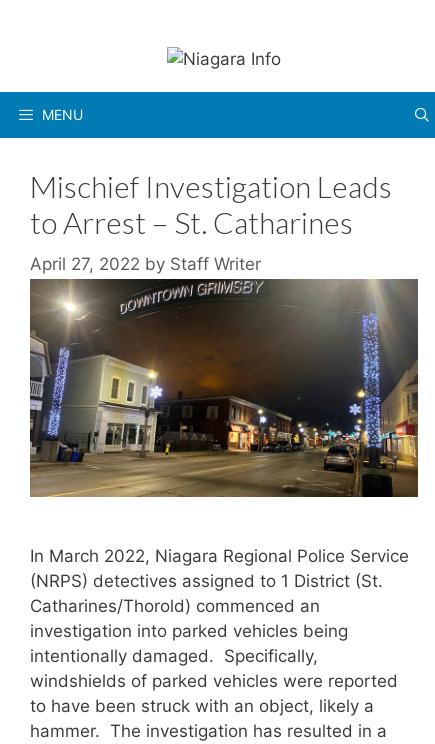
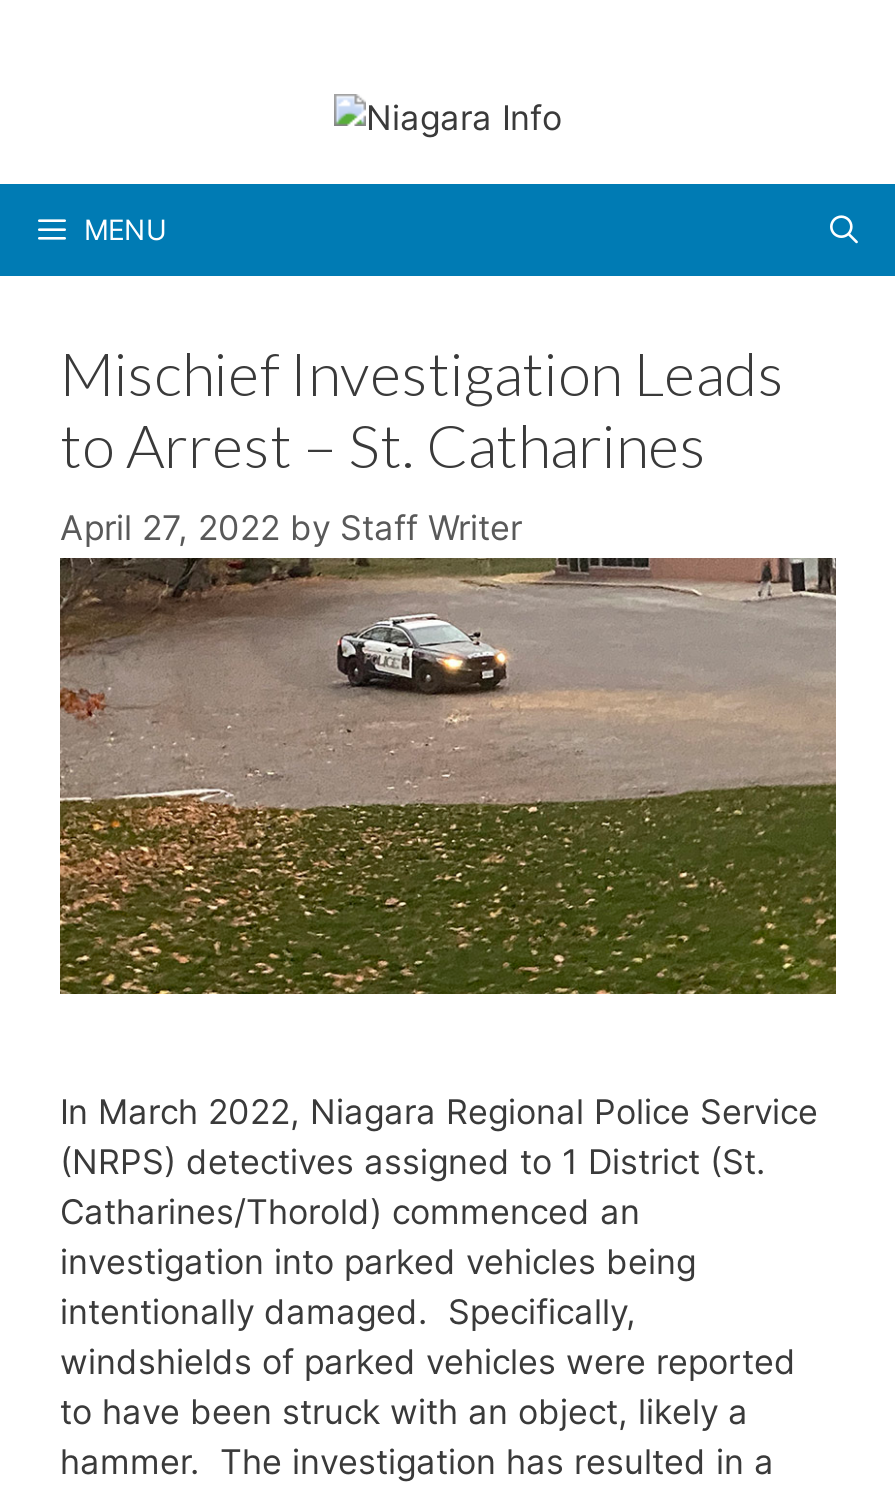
[29,279,418,498] [image] -> [58,558,836,996] [image]

